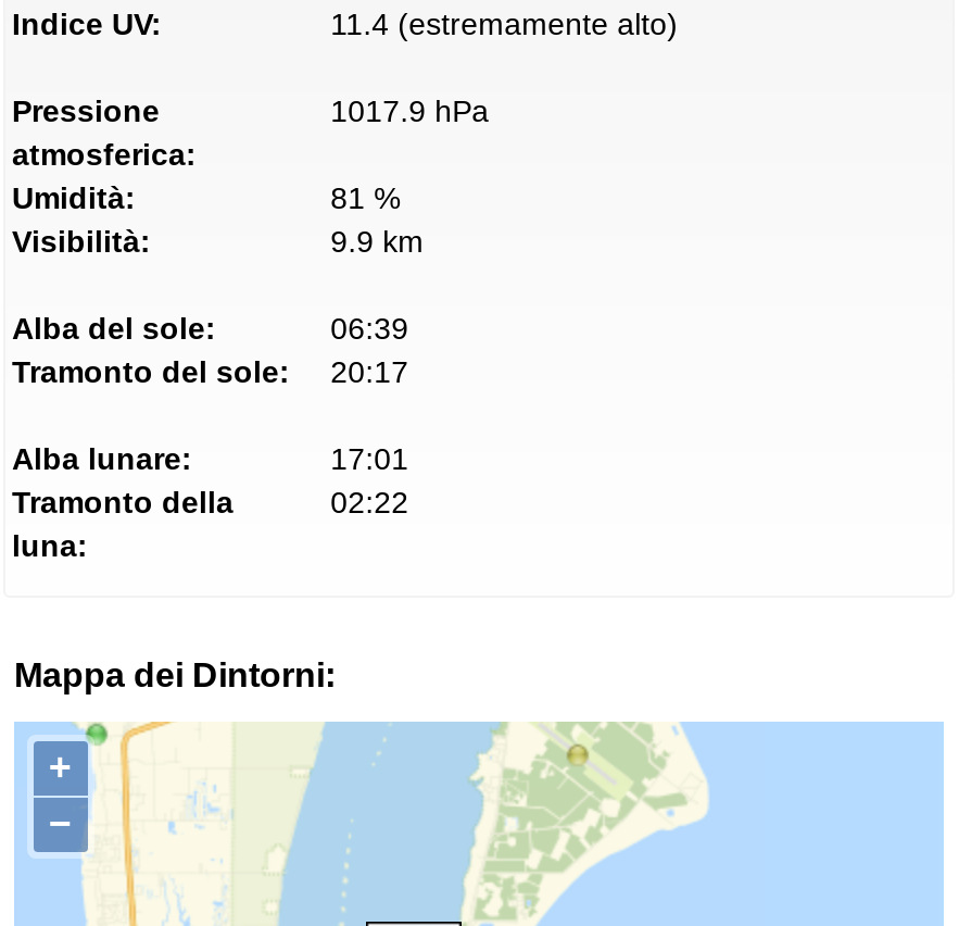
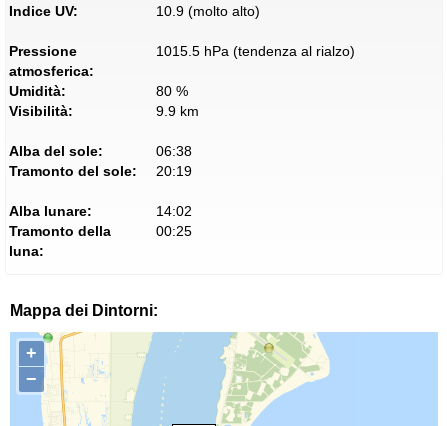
[331,7,678,41] 11.4 (estremamente alto) -> [156,3,260,19] 10.9 (molto alto)
[331,93,489,128] 1017.9 hPa -> [156,43,355,59] 1015.5 hPa (tendenza al rialzo)
[331,180,400,215] 81 % -> [156,83,188,99] 80 %
[331,311,409,346] 06:39 -> [156,143,192,159] 06:38
[12,354,409,389] Tramonto del sole: 20:17 -> [9,163,192,179] Tramonto del sole: 20:19
[331,441,409,476] 17:01 -> [156,203,192,219] 14:02
[331,485,409,520] 02:22 -> [156,223,192,239] 00:25

